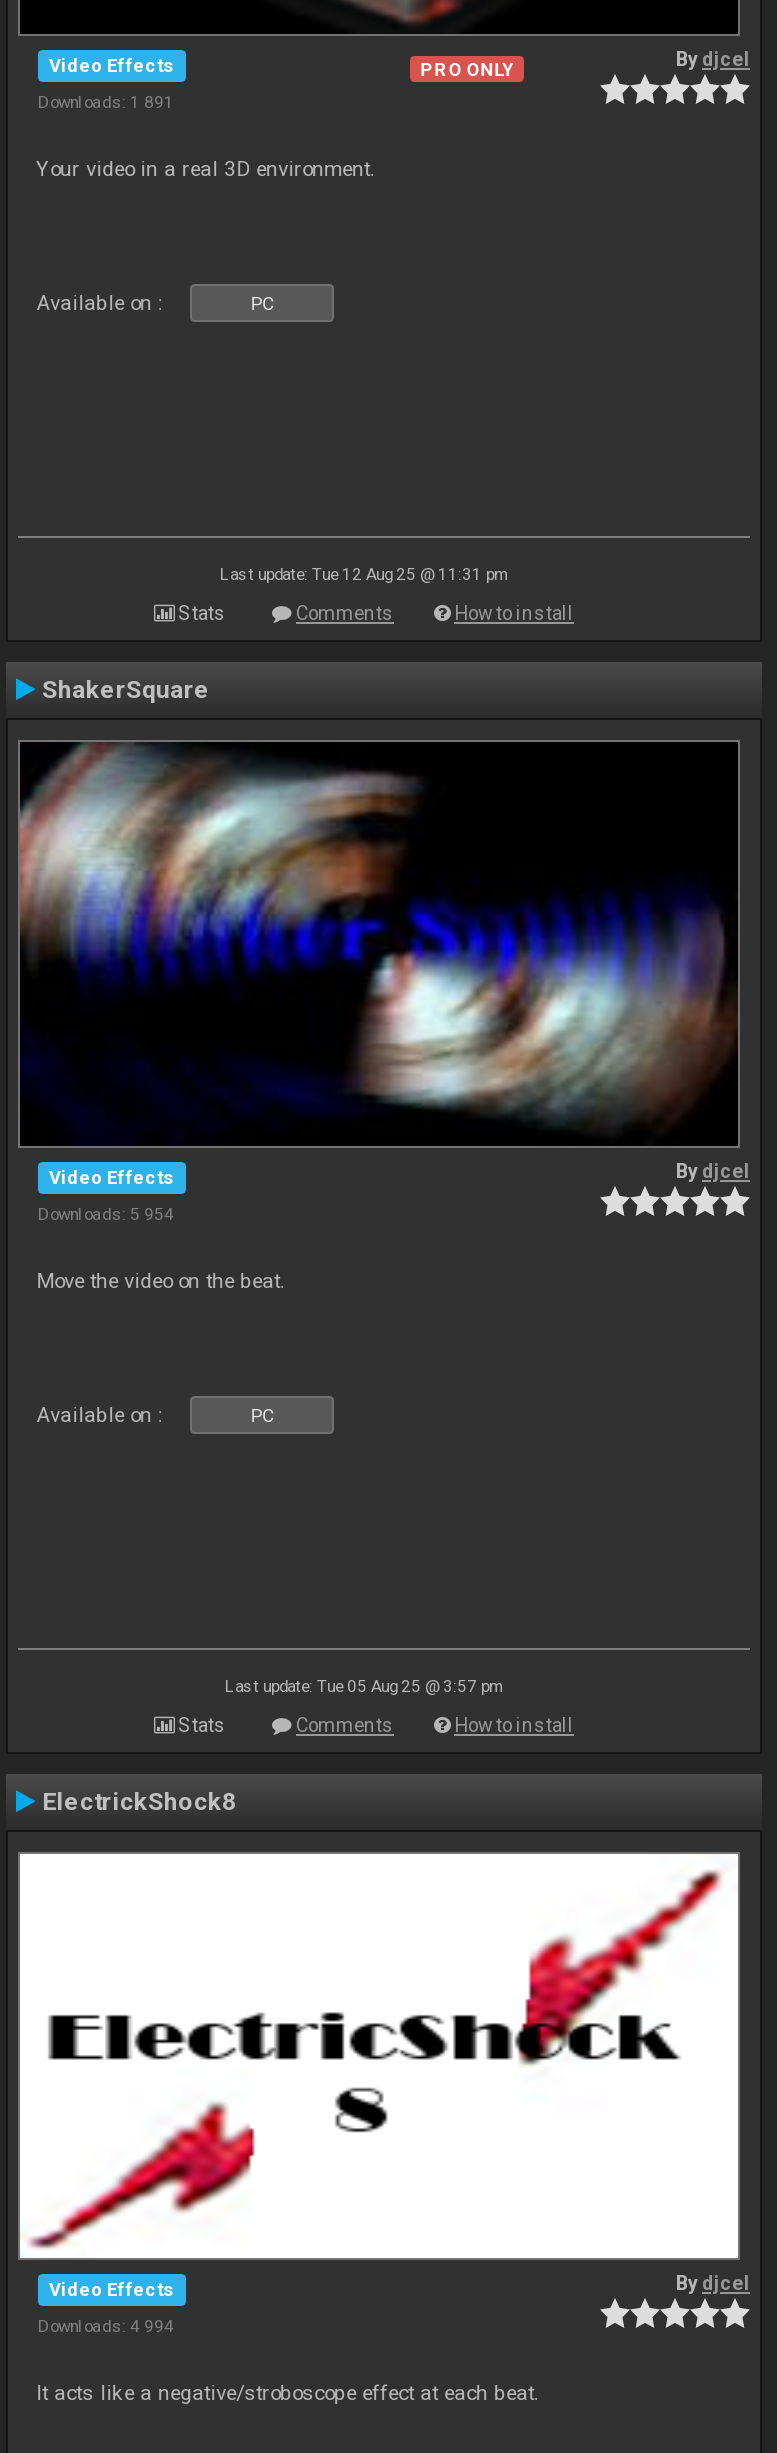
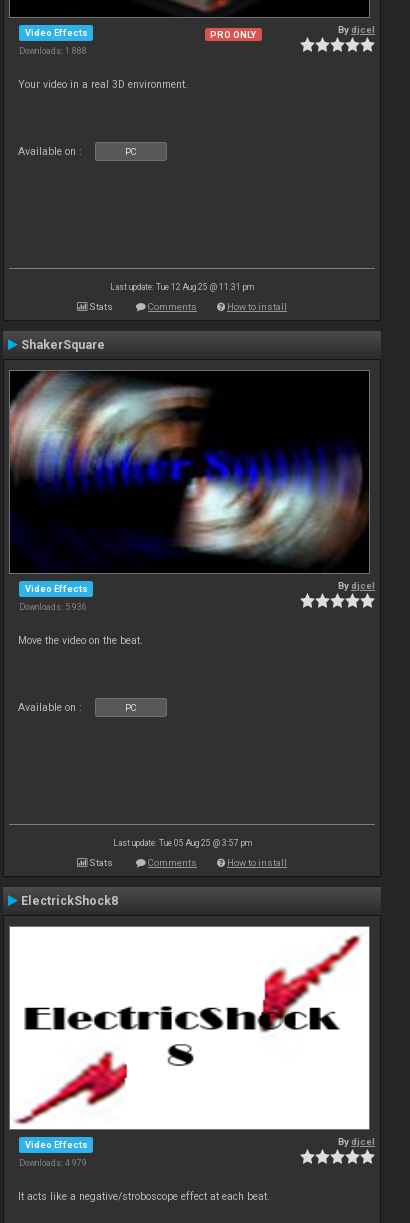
[38,91,174,111] Downloads: 1 891 -> [19,46,87,56] Downloads: 1 888
[38,1203,174,1223] Downloads: 5 954 -> [19,602,87,612] Downloads: 5 936
[38,2315,174,2335] Downloads: 4 994 -> [19,1158,87,1168] Downloads: 4 979

